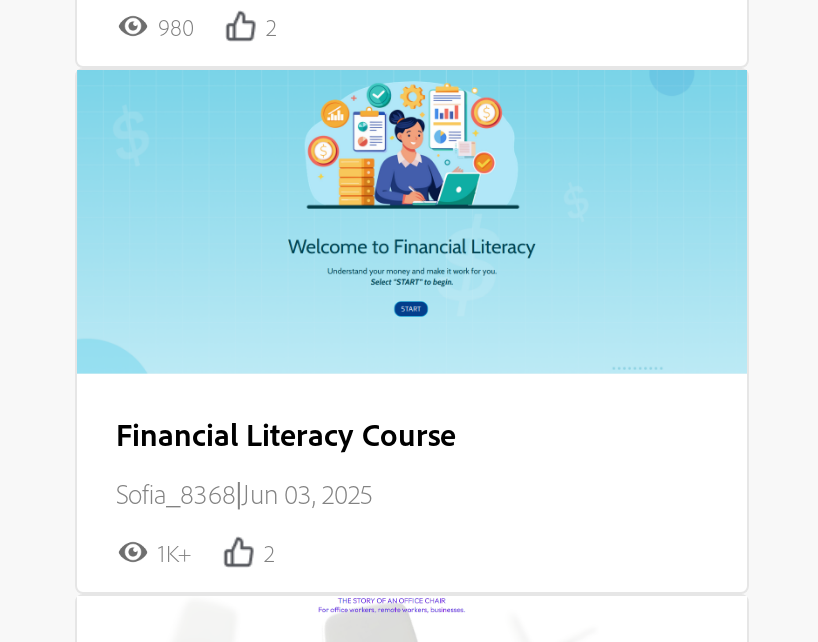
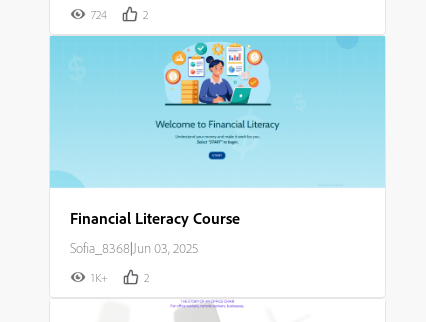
[158,12,194,42] 980 -> [90,7,106,22] 724

